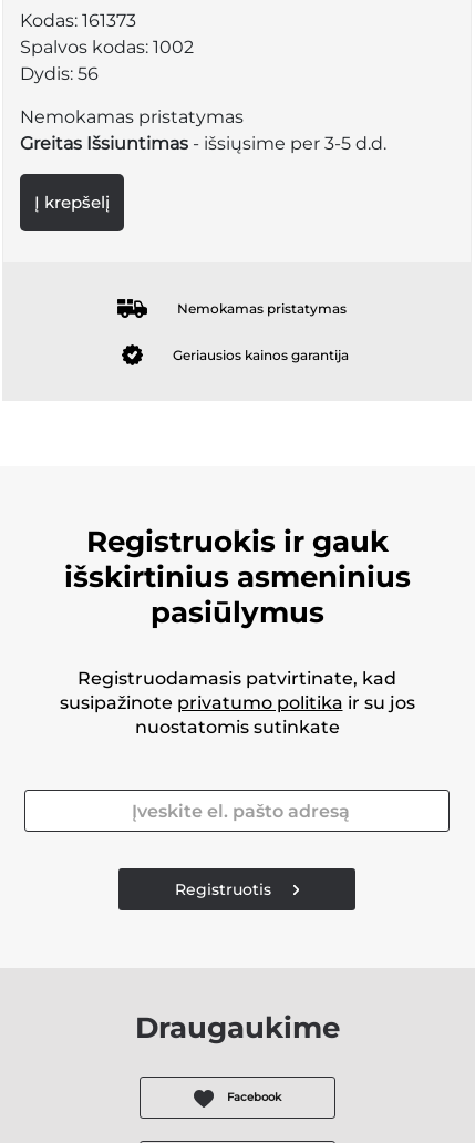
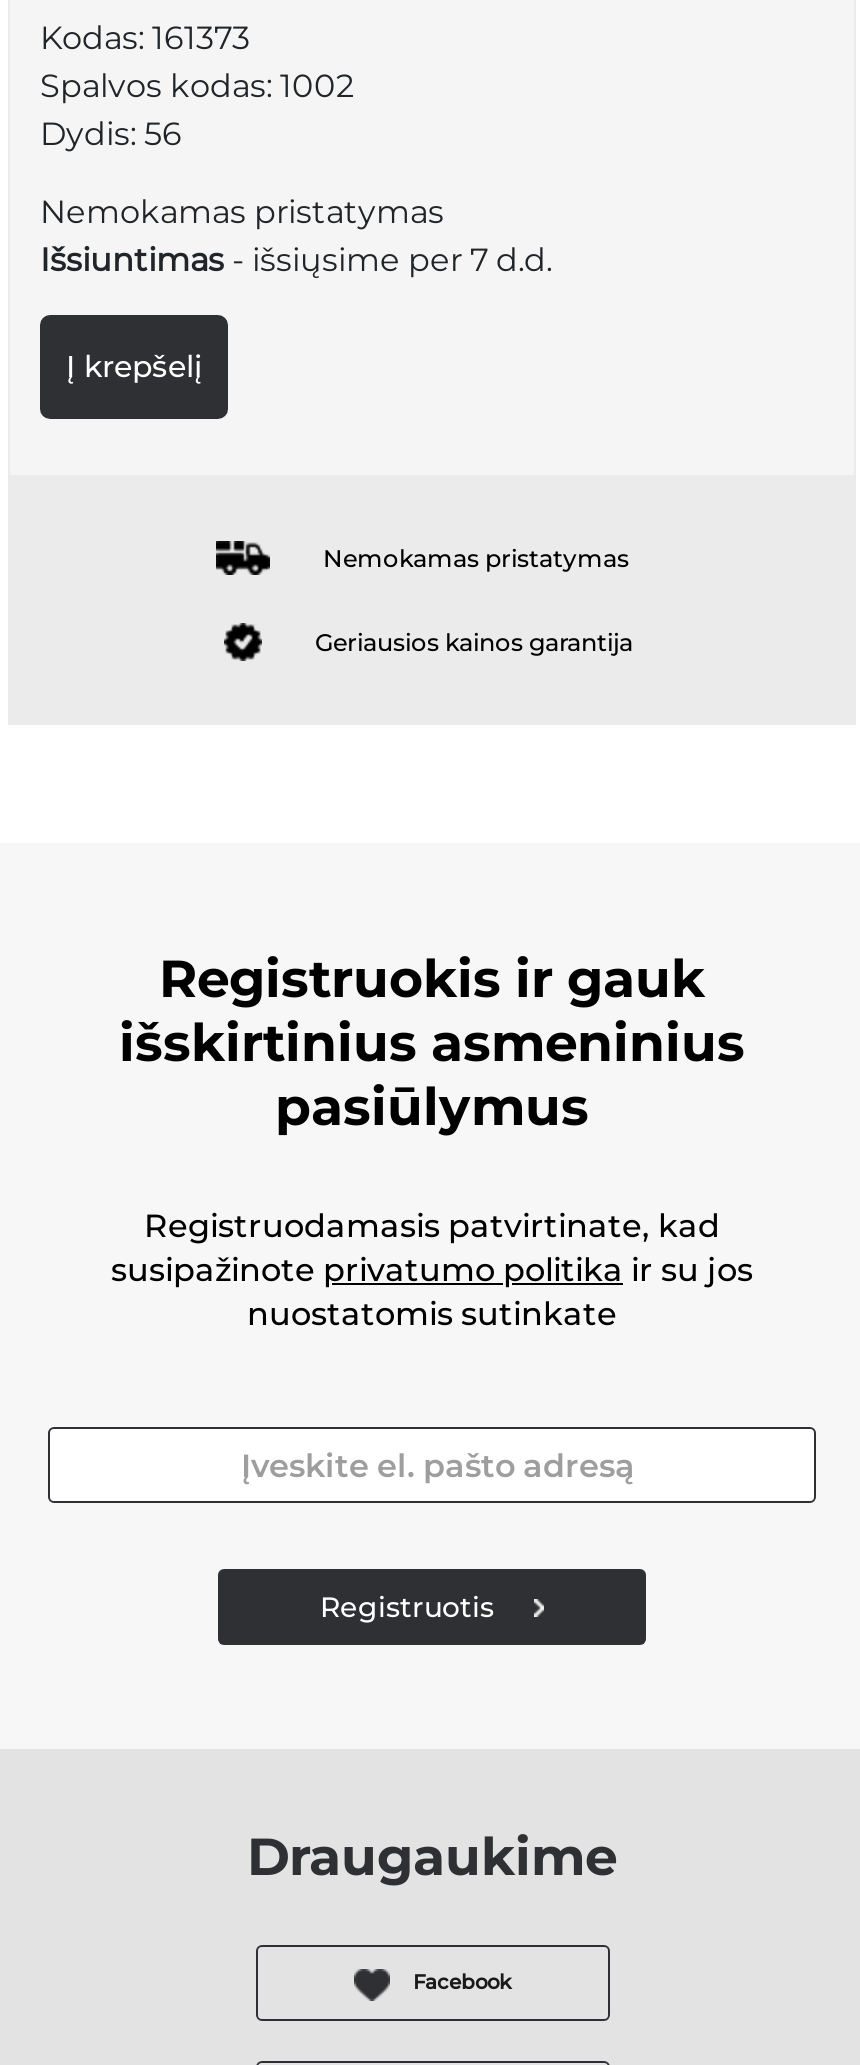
[20,133,386,154] Greitas Išsiuntimas - išsiųsime per 3-5 d.d. -> [40,241,552,279] Išsiuntimas - išsiųsime per 7 d.d.

